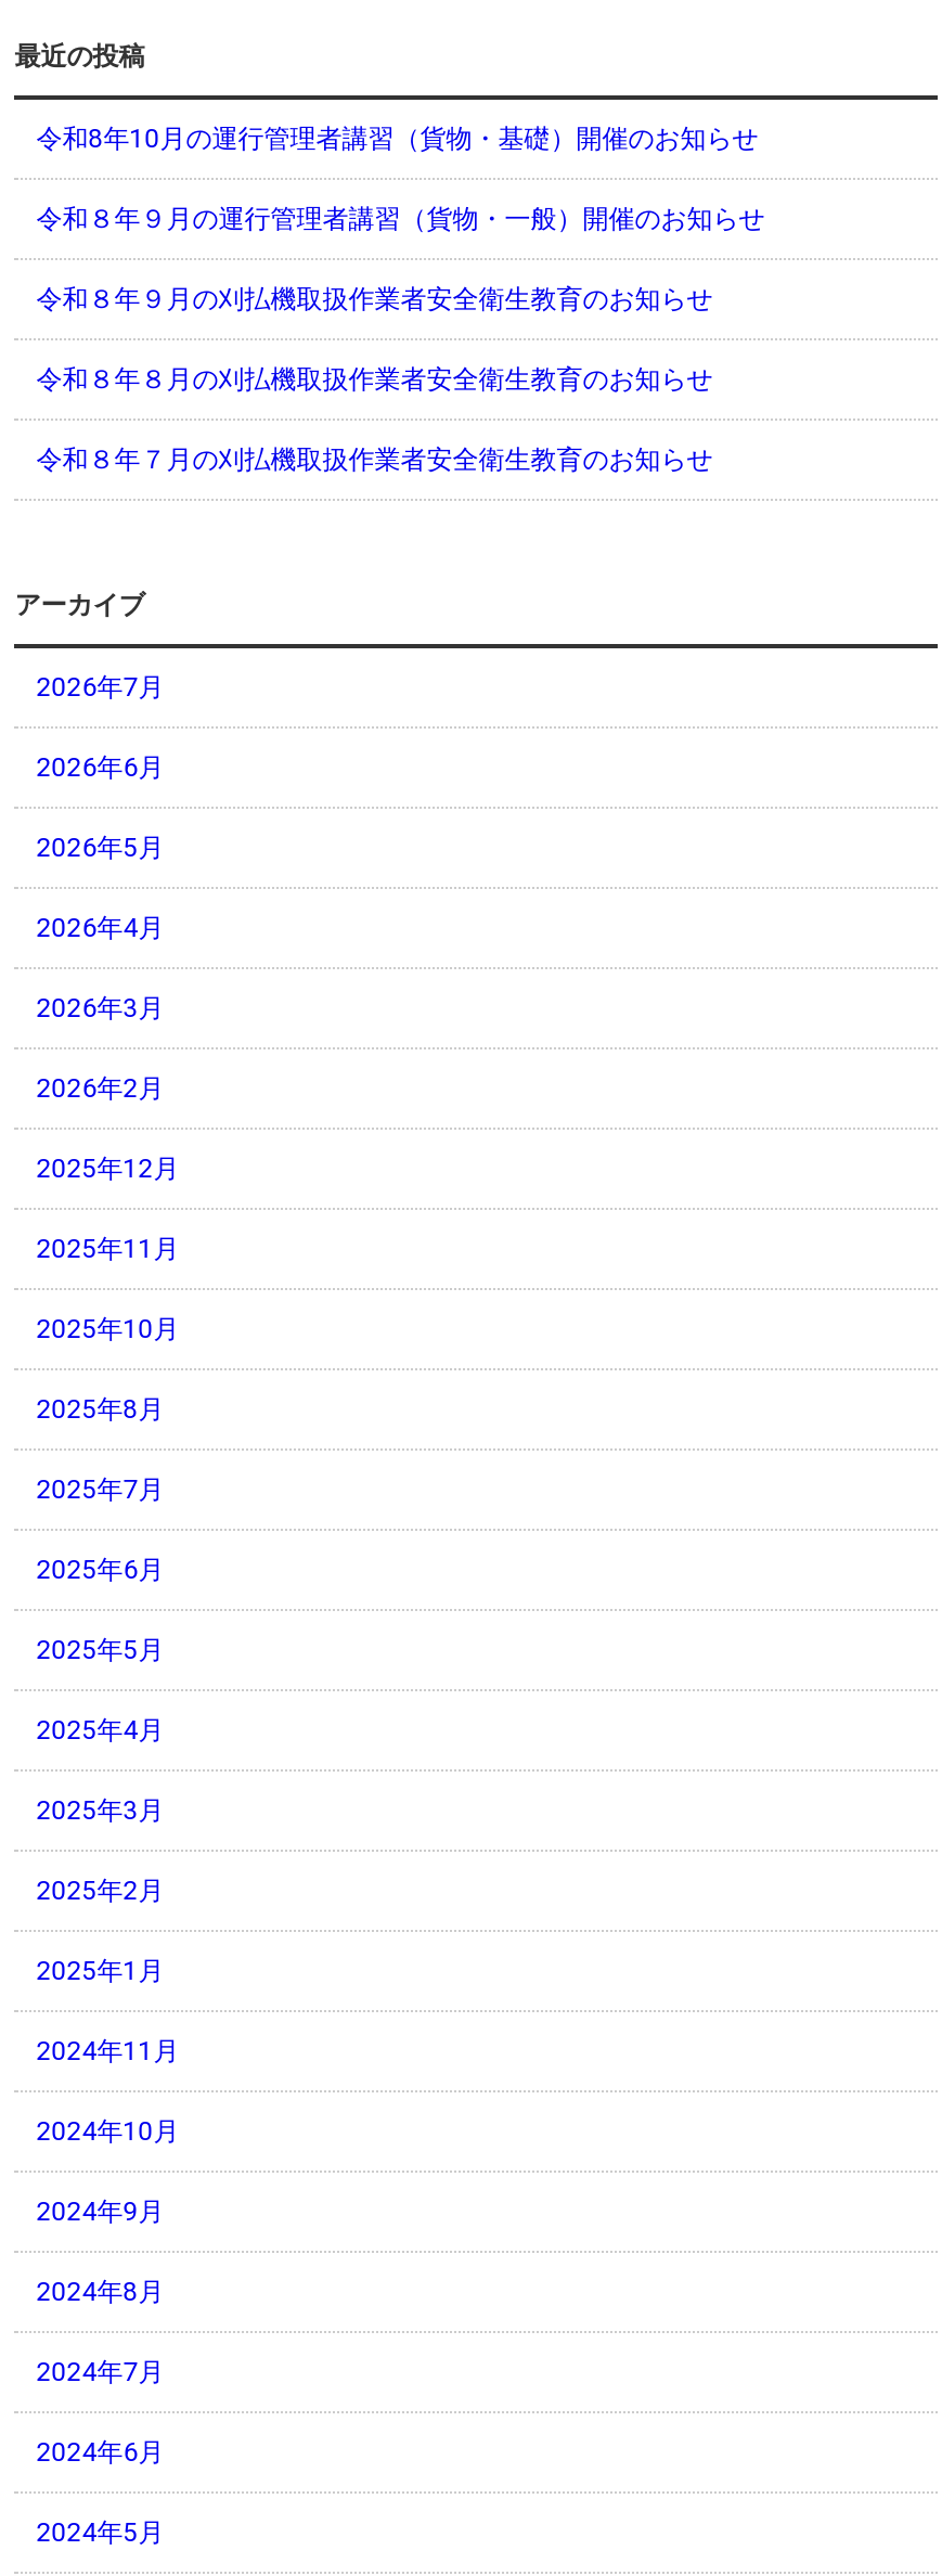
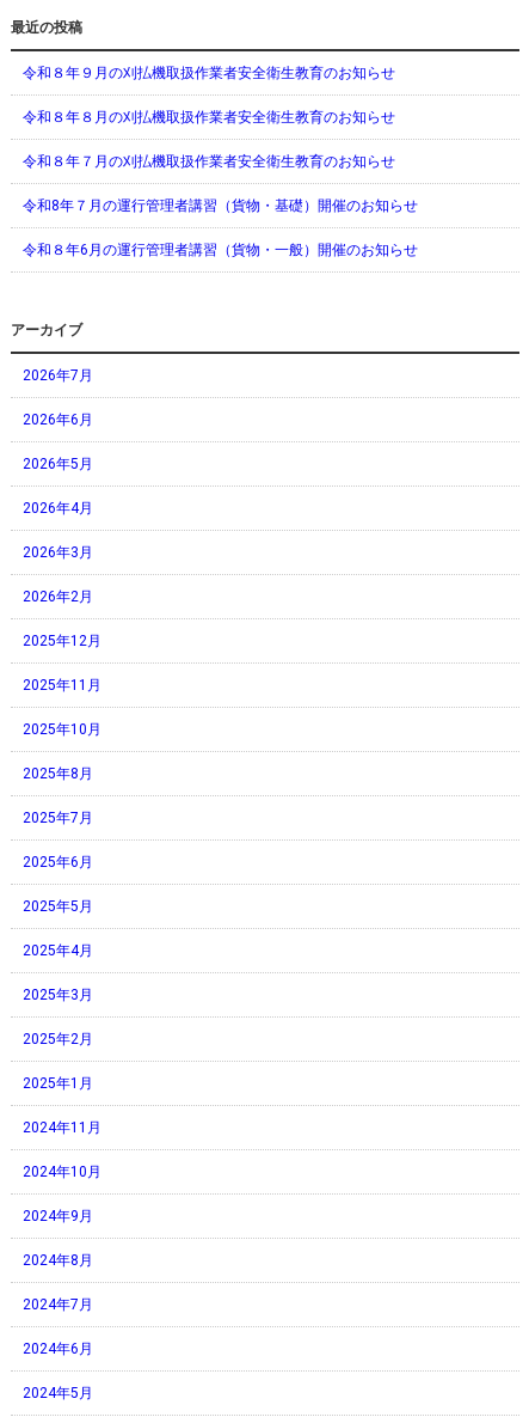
[36,124,765,234] 令和8年10月の運行管理者講習（貨物・基礎）開催のお知らせ | 令和８年９月の運行管理者講習（貨物・一般）開催のお知らせ -> none
moved [36,284,713,475] -> [23,65,395,170]: 令和８年９月の刈払機取扱作業者安全衛生教育のお知らせ | 令和８年８月の刈払機取扱作業者安全衛生教育のお知らせ | 令和８年７月の刈払機取扱作業者安全衛生教育のお知らせ
none -> [23,197,418,258] 令和8年７月の運行管理者講習（貨物・基礎）開催のお知らせ | 令和８年6月の運行管理者講習（貨物・一般）開催のお知らせ

